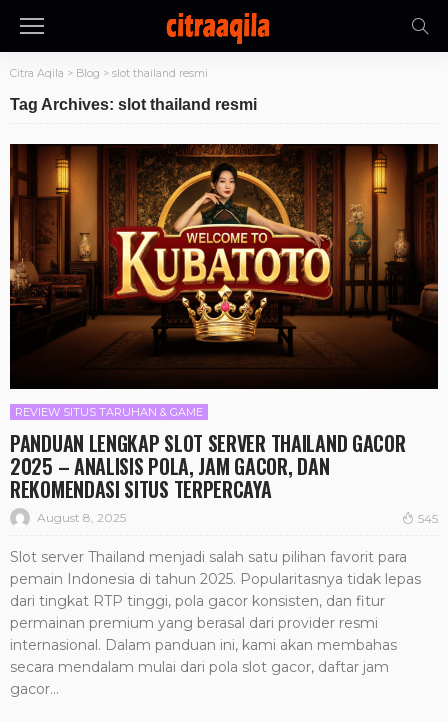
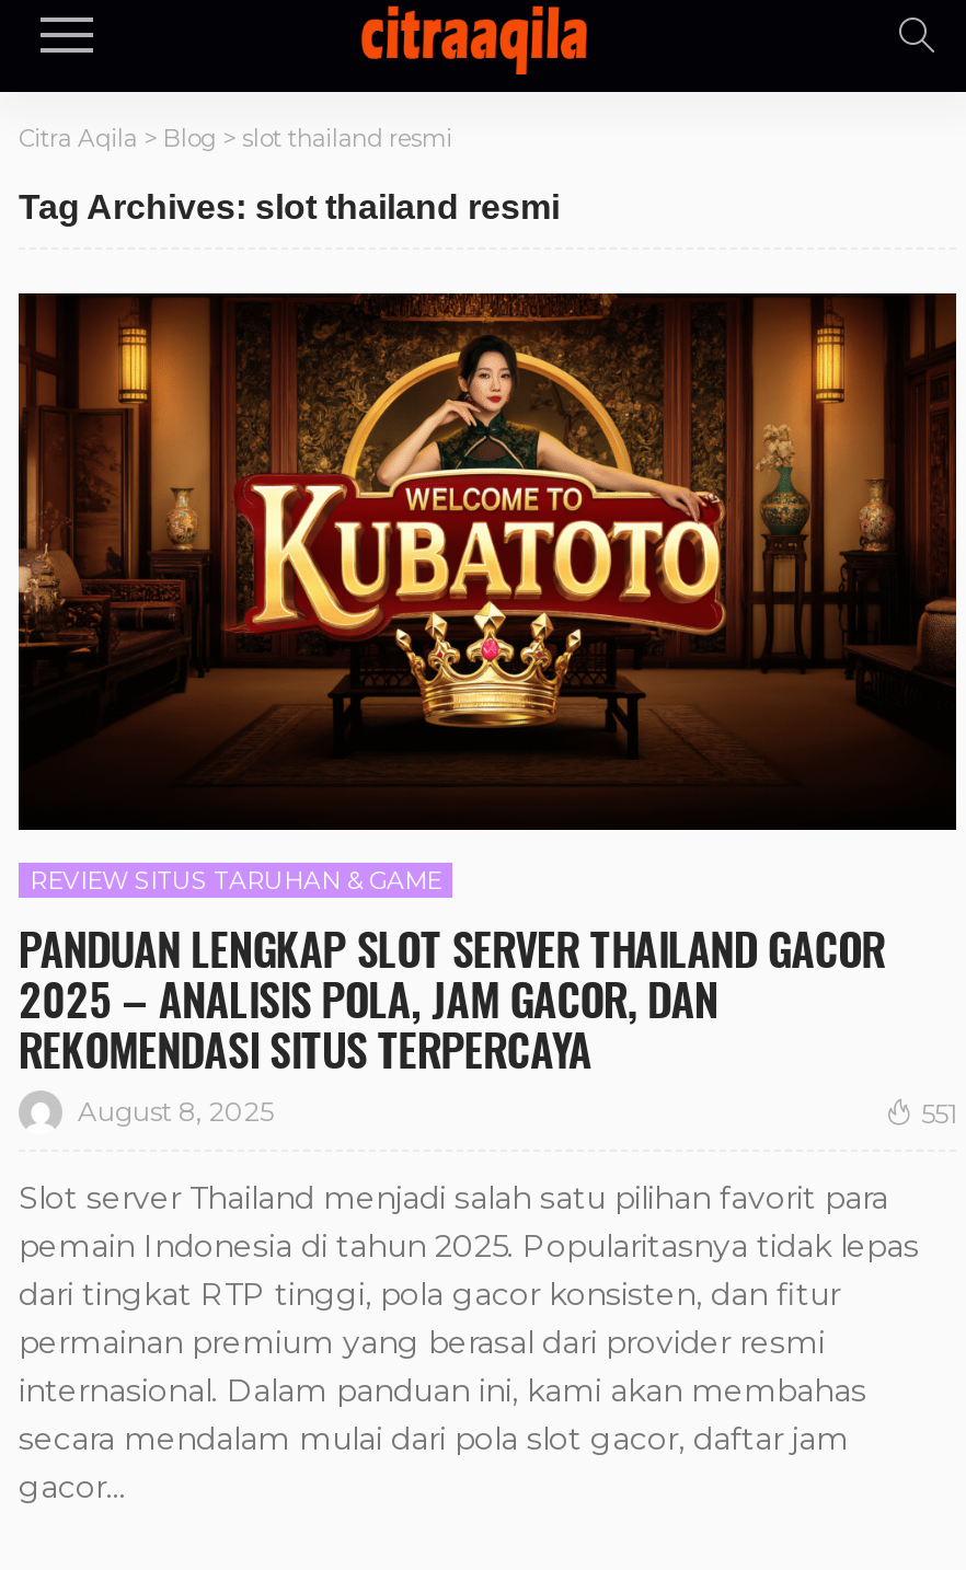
[418,511,438,526] 545 -> [921,1096,956,1129] 551

